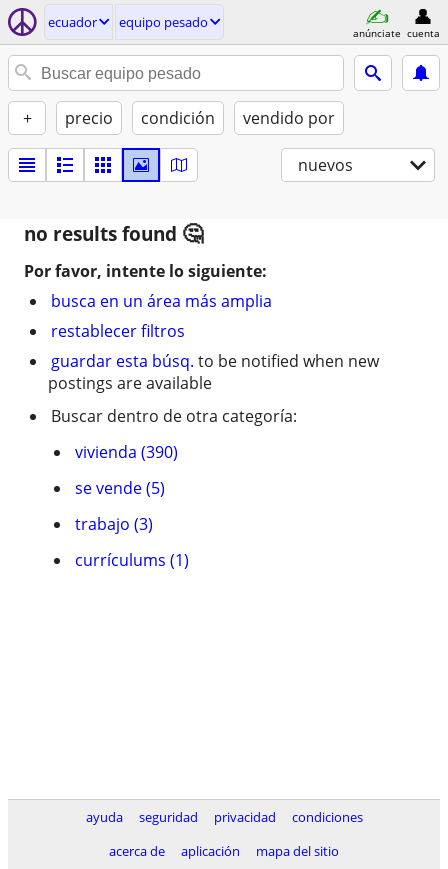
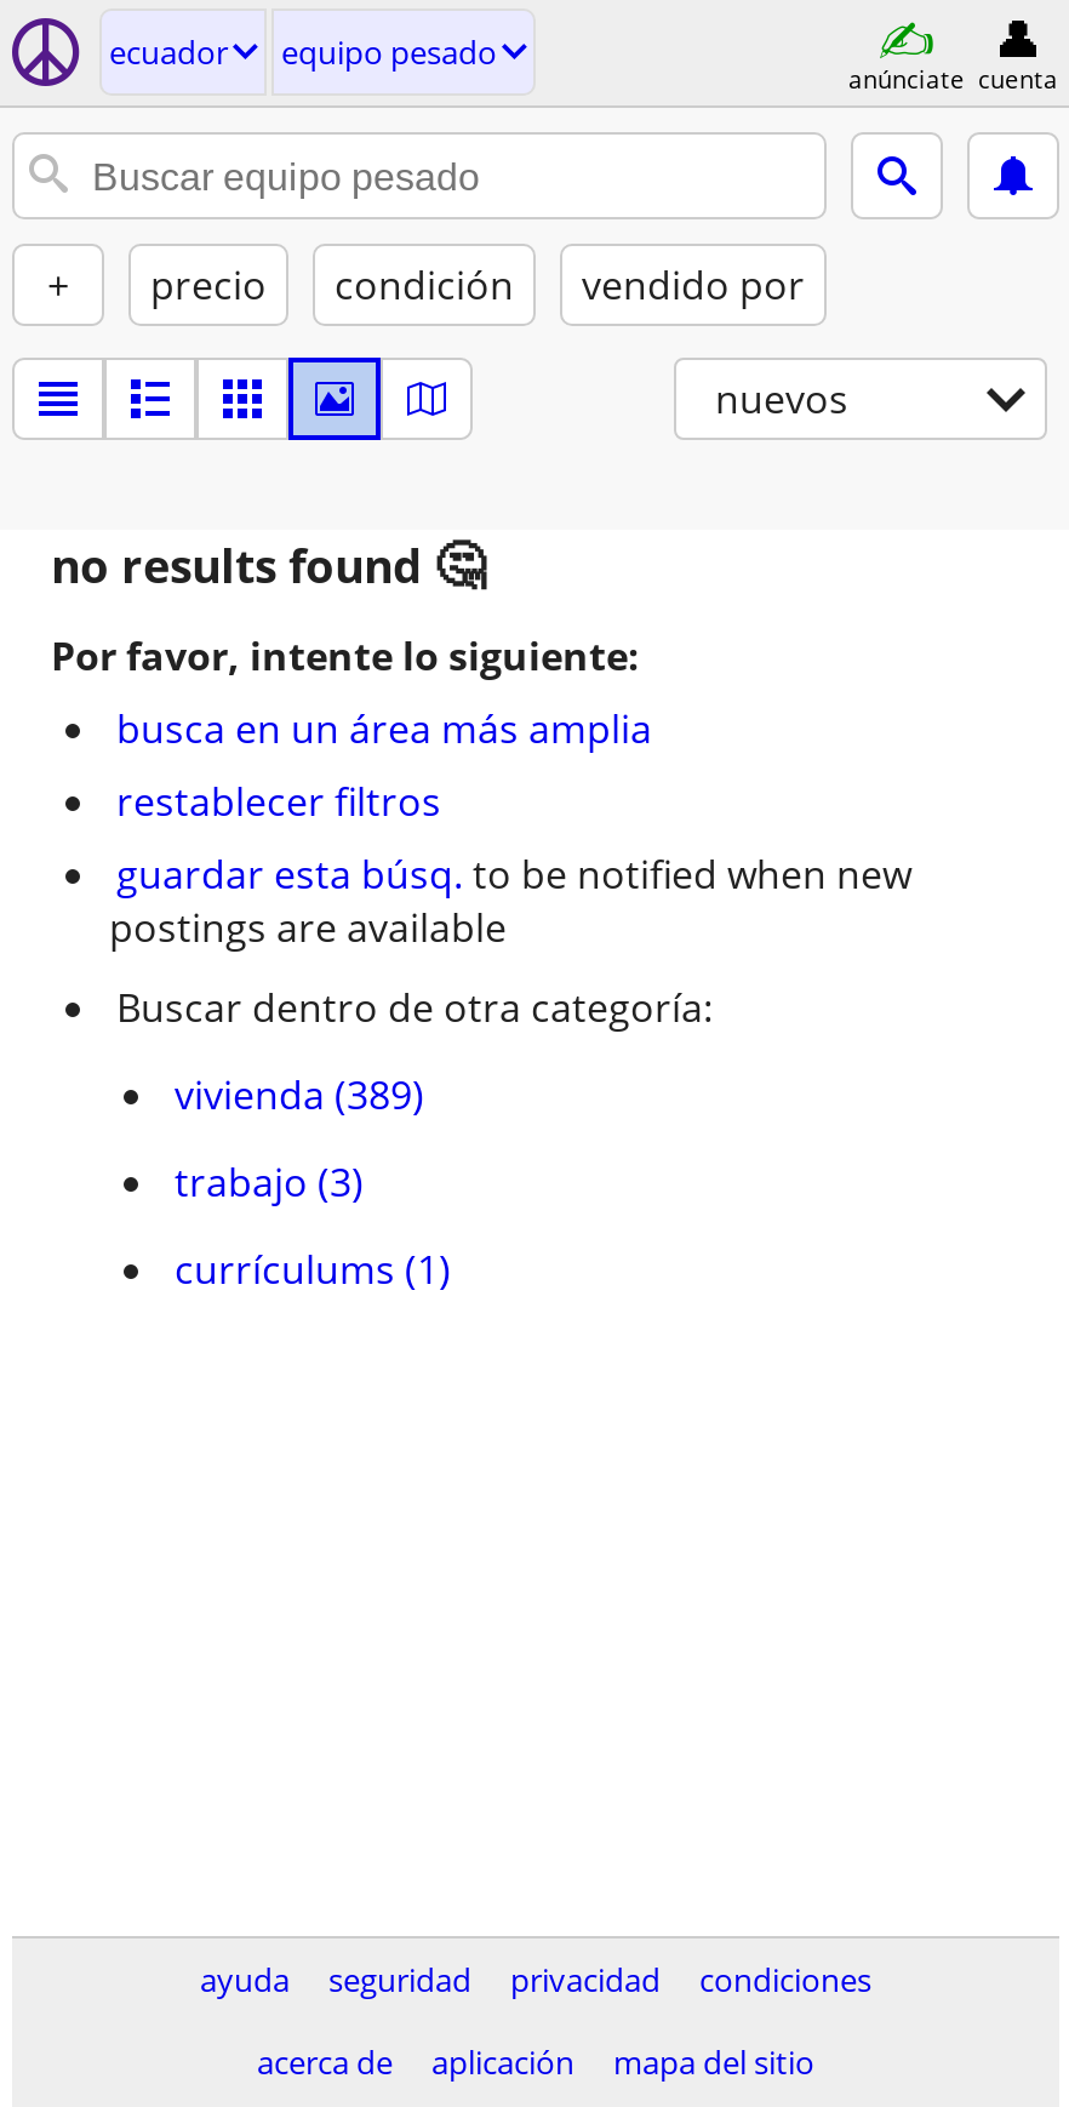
[75,441,178,499] vivienda (390) | se vende (5) -> [175,1068,424,1121] vivienda (389)
moved [75,513,189,571] -> [175,1155,451,1296]: trabajo (3) | currículums (1)

